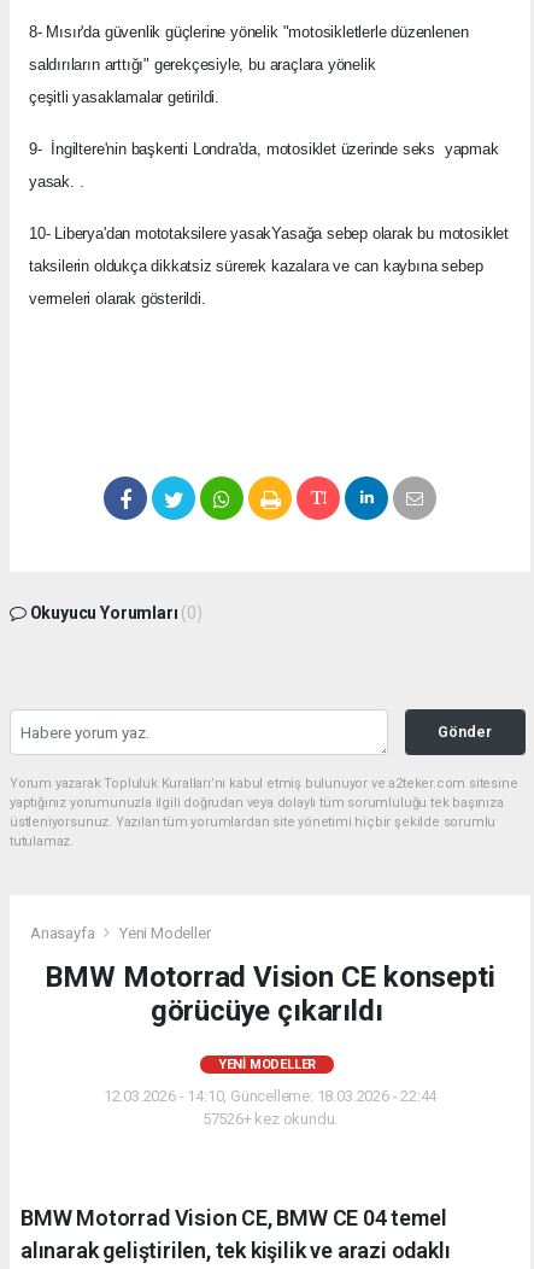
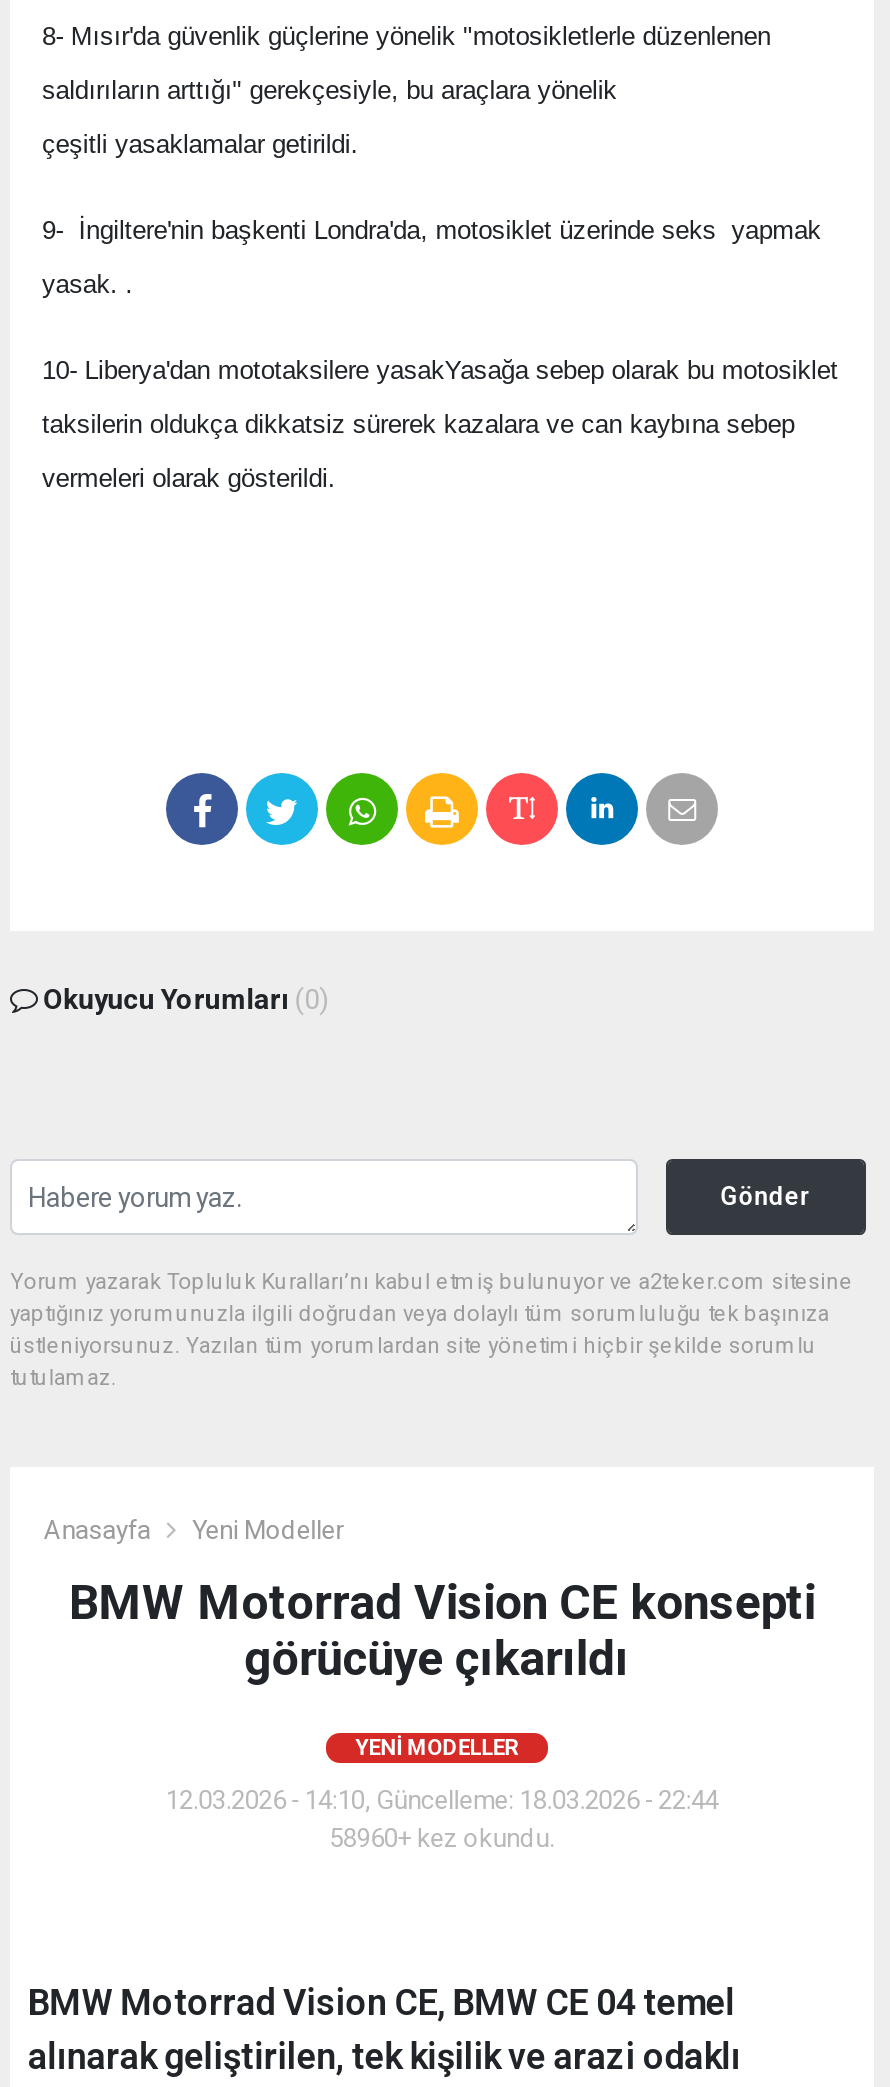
[202,1110,338,1128] 57526+ kez okundu. -> [329,1823,555,1853] 58960+ kez okundu.

